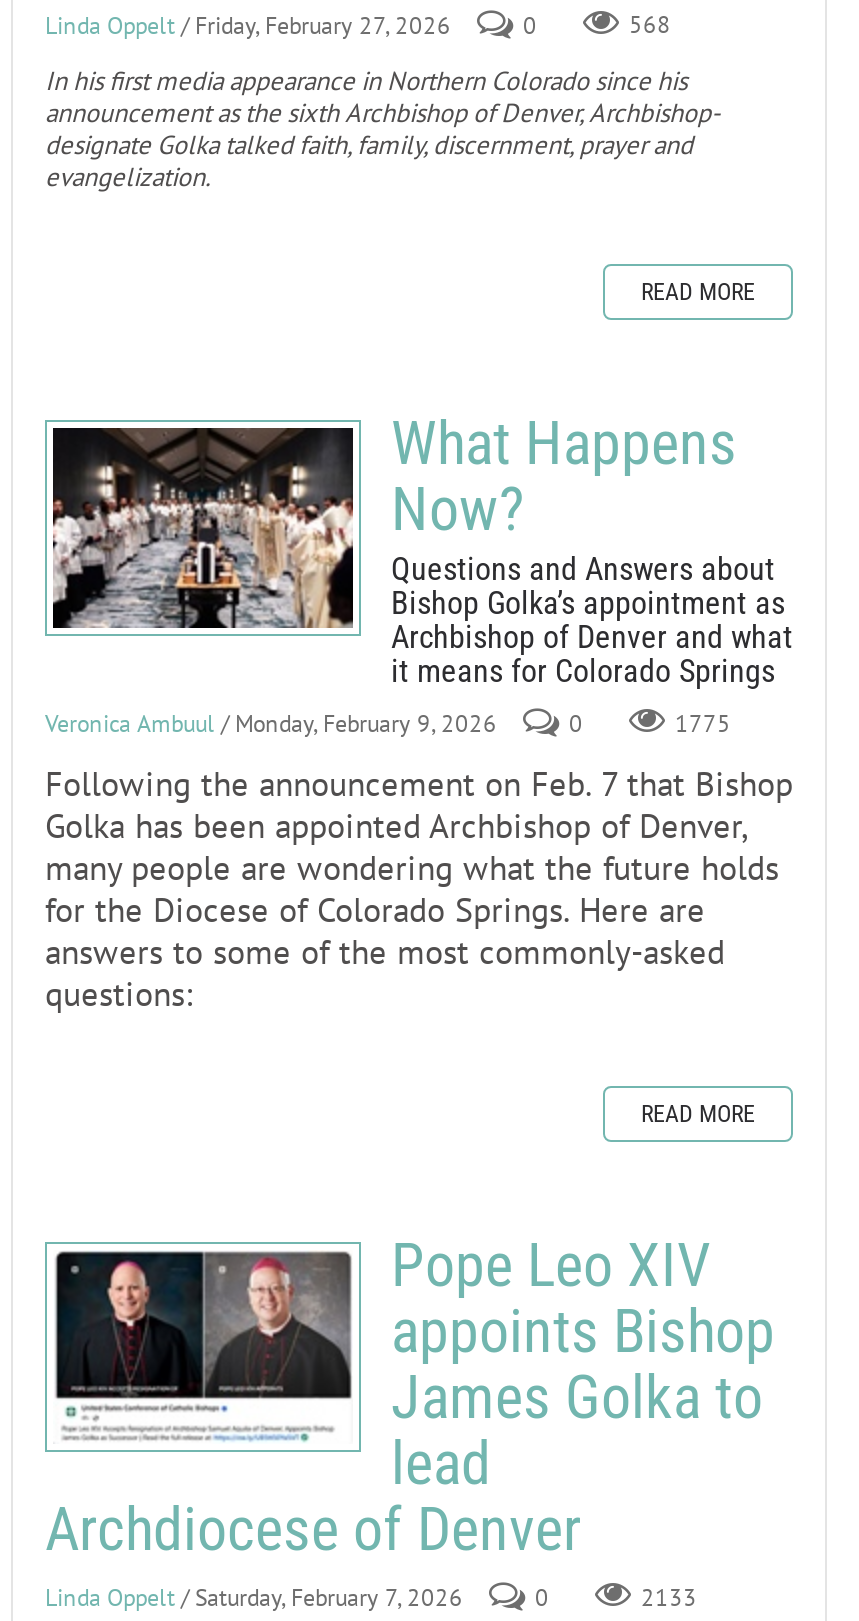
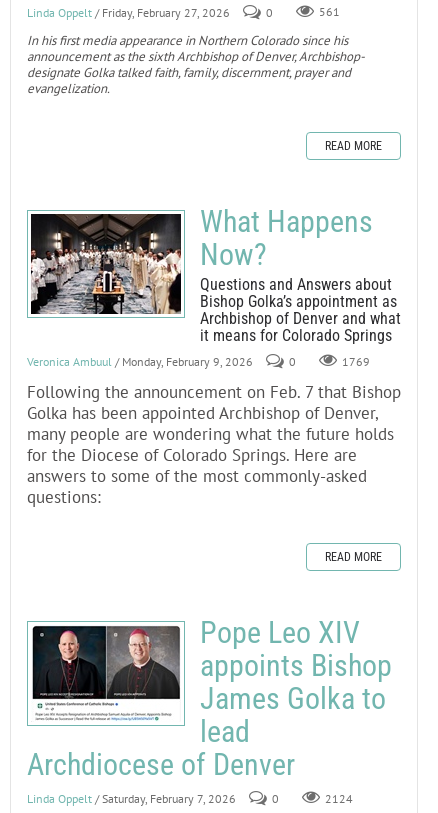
[629,10,671,40] 568 -> [319,5,340,20] 561
[675,708,731,738] 1775 -> [342,354,370,369] 1769
[641,1582,697,1612] 2133 -> [325,791,353,806] 2124

